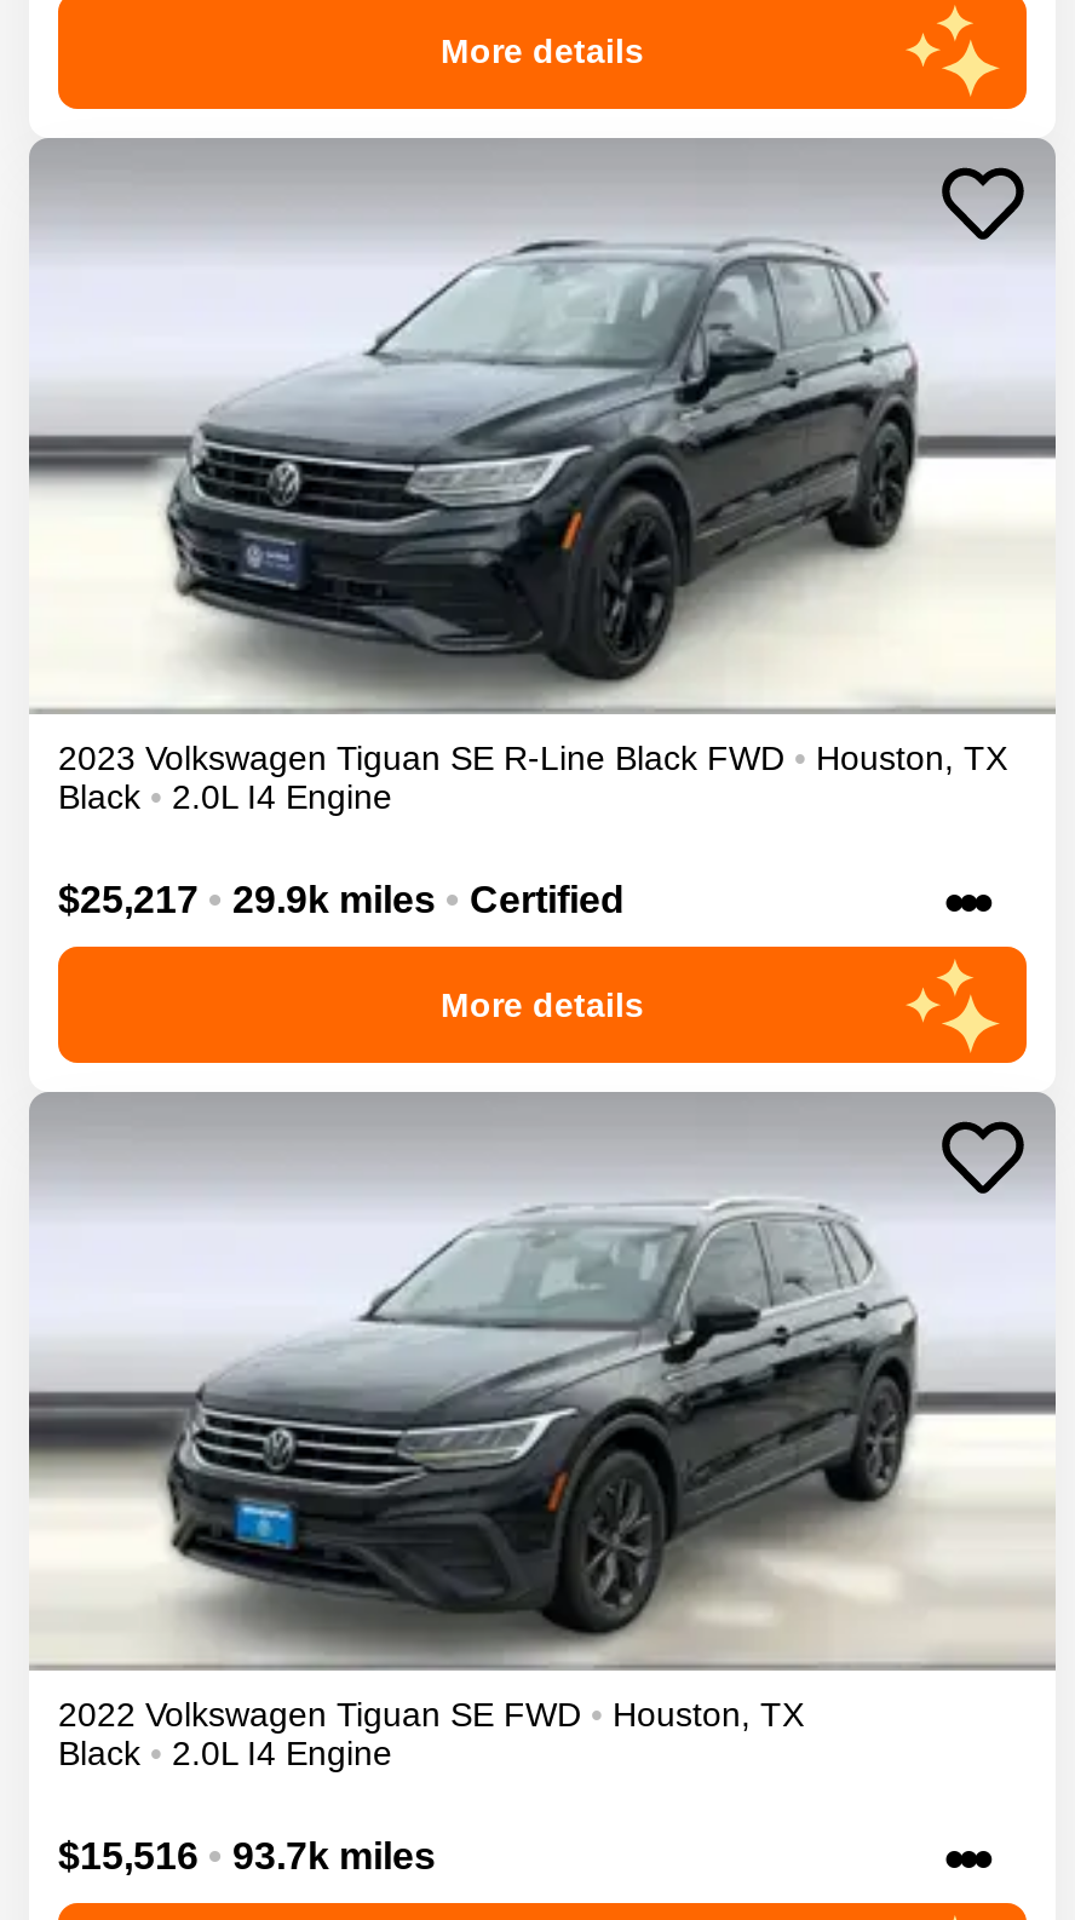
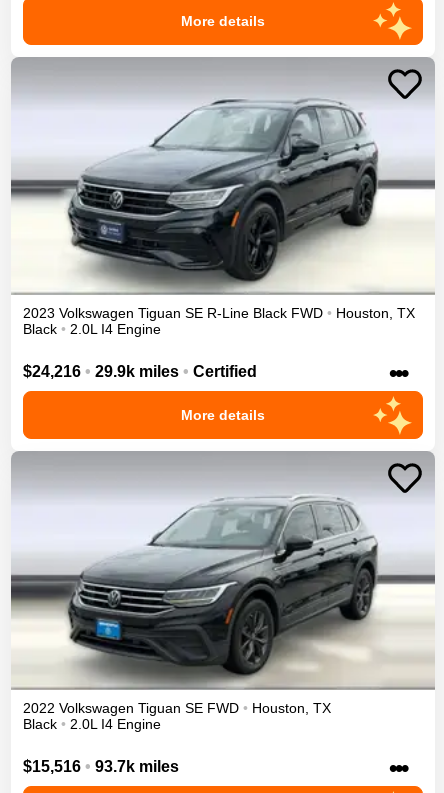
[58,880,625,921] $25,217 • 29.9k miles • Certified -> [23,363,257,380] $24,216 • 29.9k miles • Certified

